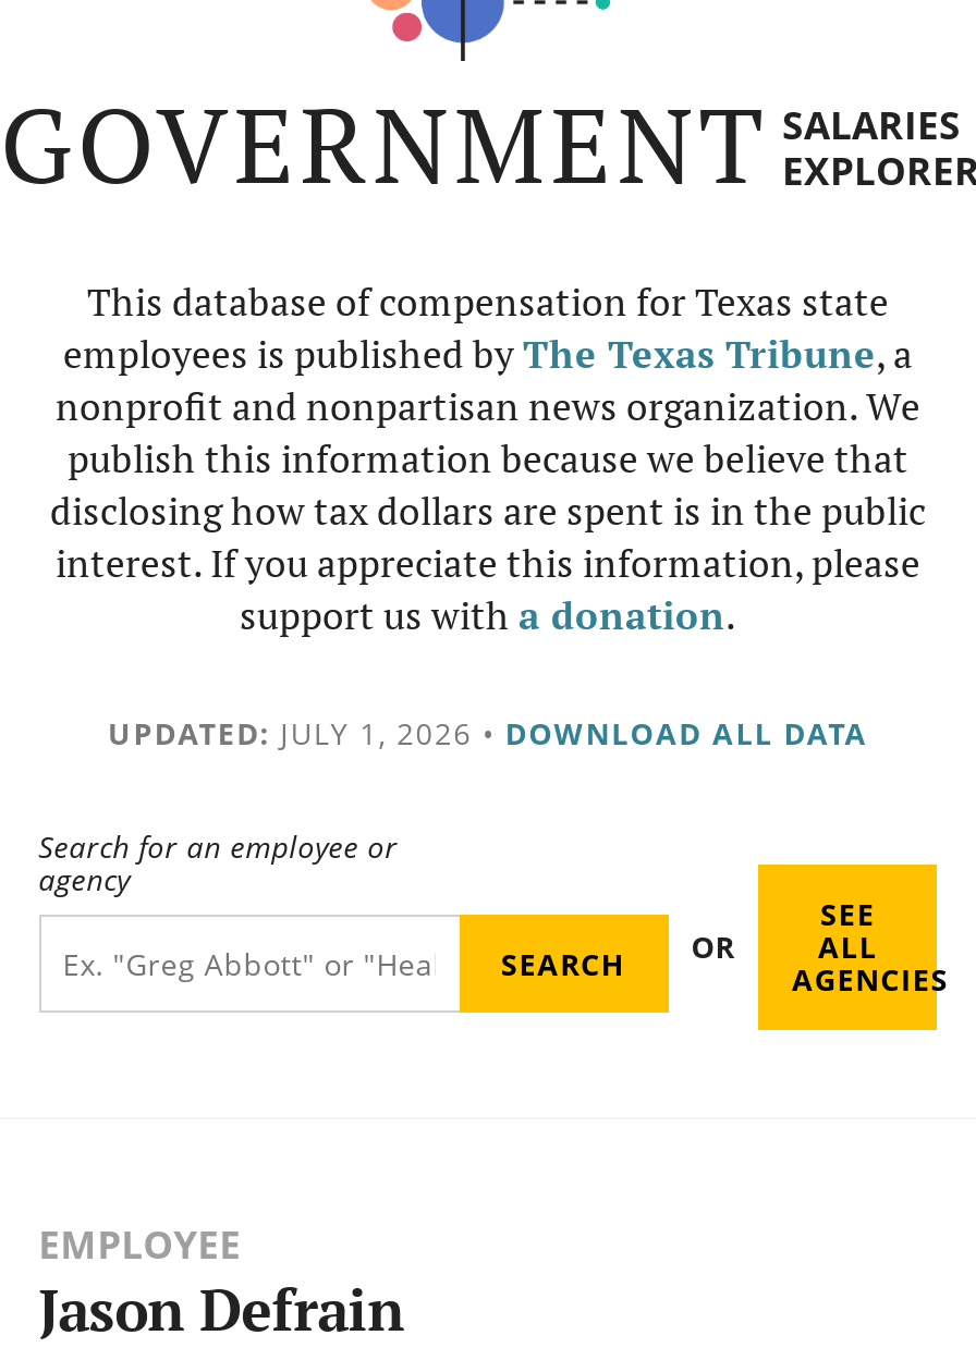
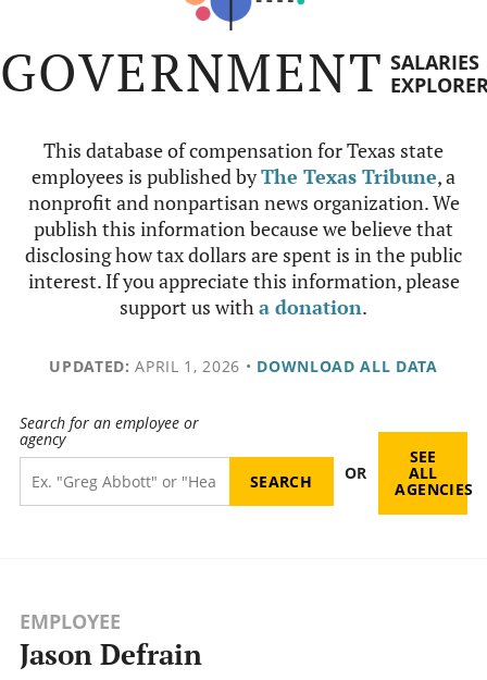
[108,712,868,753] UPDATED: JULY 1, 2026 • DOWNLOAD ALL DATA -> [49,356,438,376] UPDATED: APRIL 1, 2026 • DOWNLOAD ALL DATA

